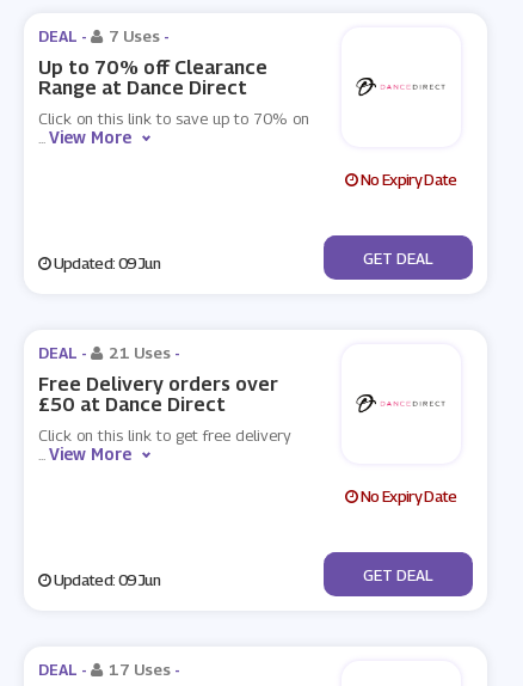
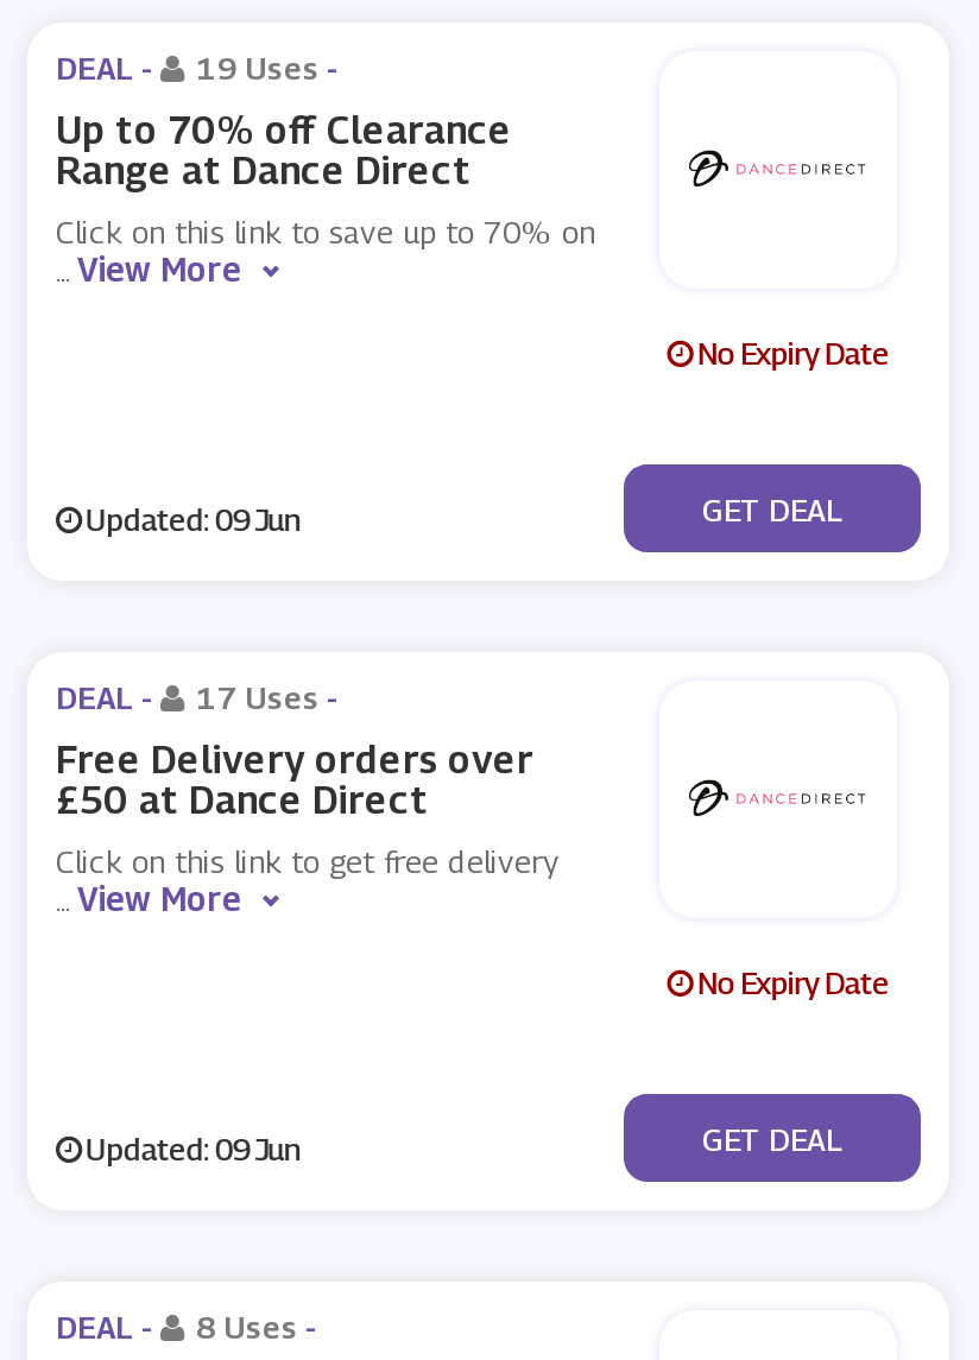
[38,27,170,46] DEAL - 7 Uses - -> [56,50,339,88] DEAL - 19 Uses -
[38,344,180,363] DEAL - 21 Uses - -> [56,679,339,717] DEAL - 17 Uses -
[38,660,180,679] DEAL - 17 Uses - -> [56,1309,317,1347] DEAL - 8 Uses -

